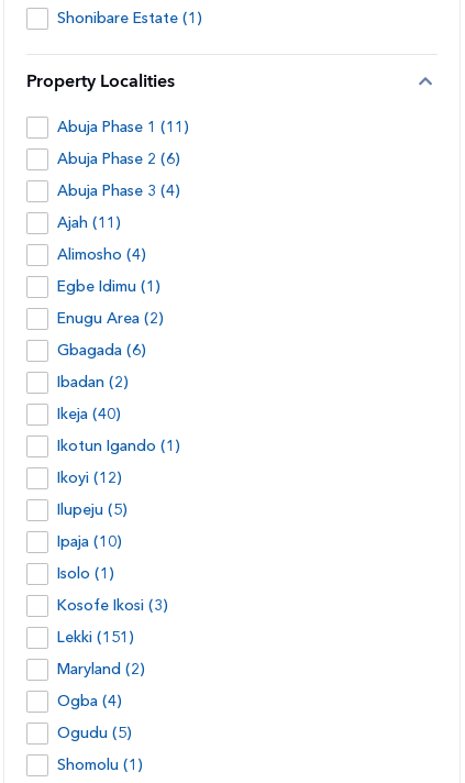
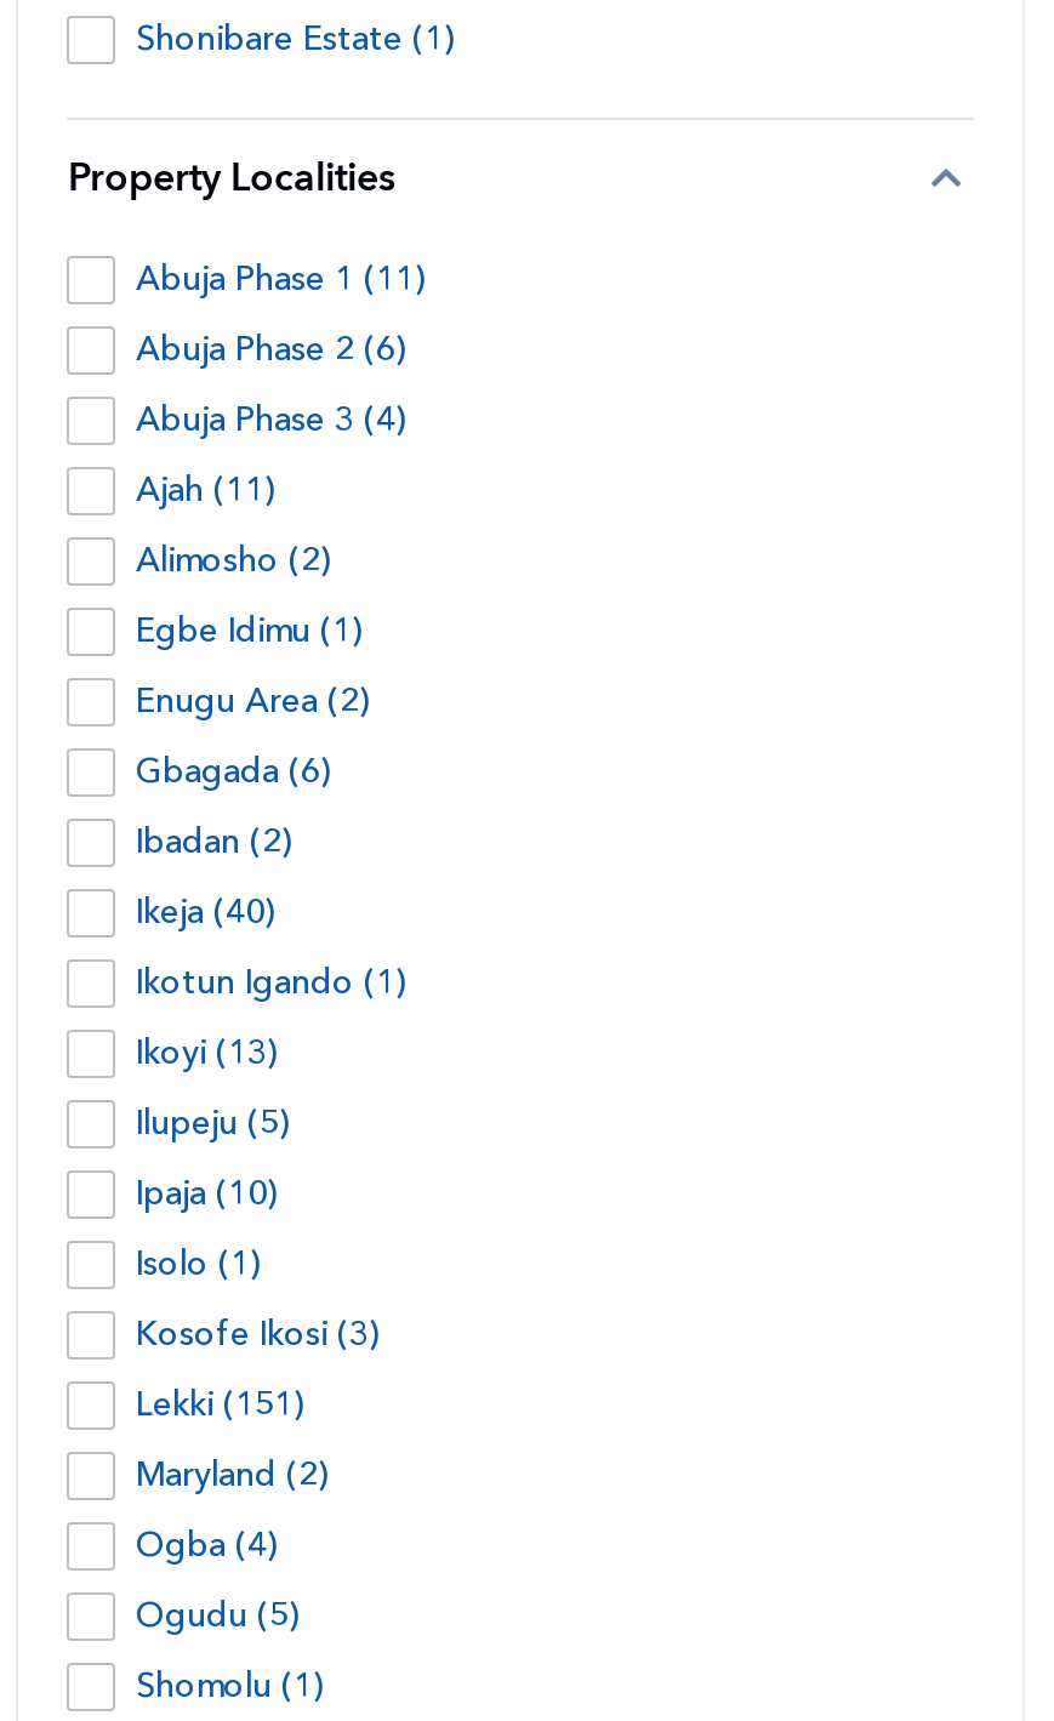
[58,244,147,265] Alimosho (4) -> [136,538,332,584] Alimosho (2)
[58,468,123,489] Ikoyi (12) -> [136,1030,279,1077] Ikoyi (13)

